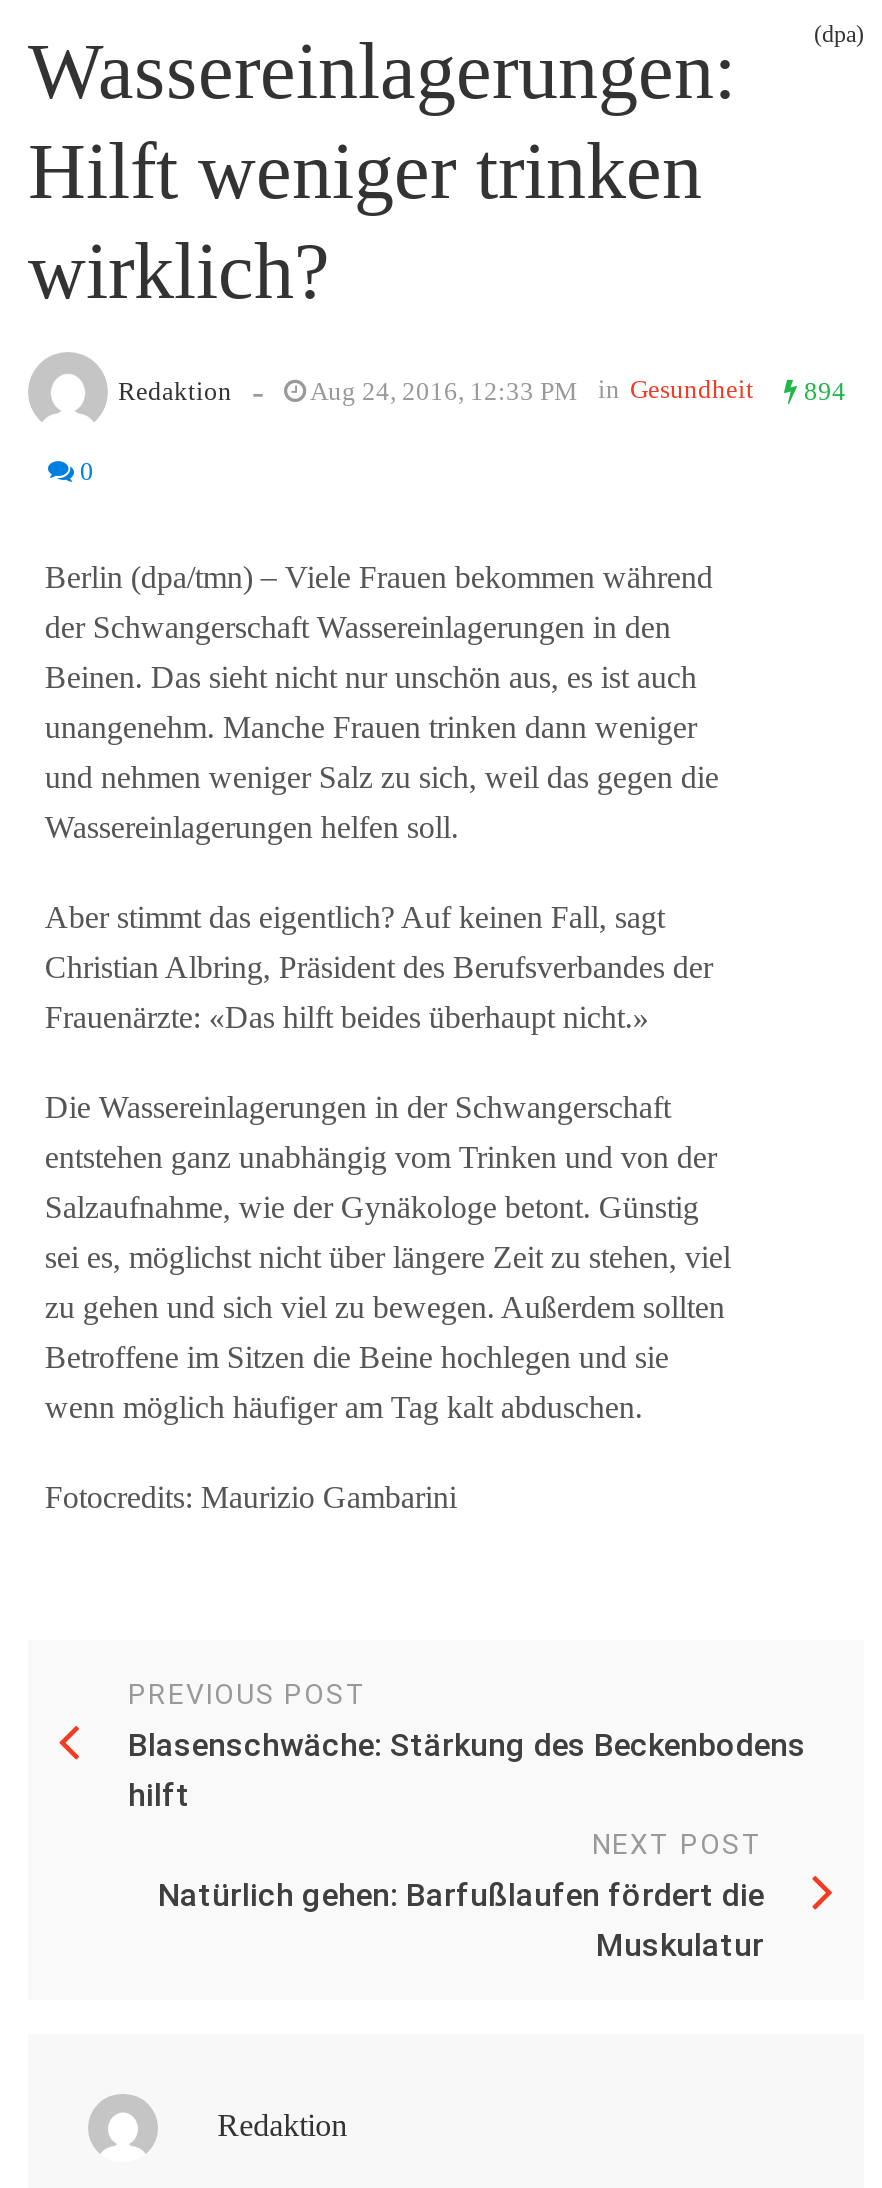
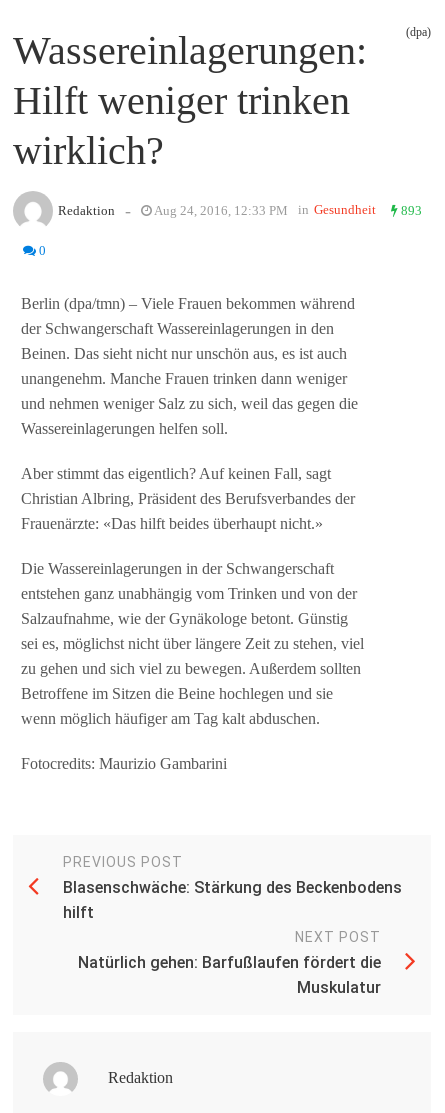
[798,376,846,406] 894 -> [398,203,422,218] 893

